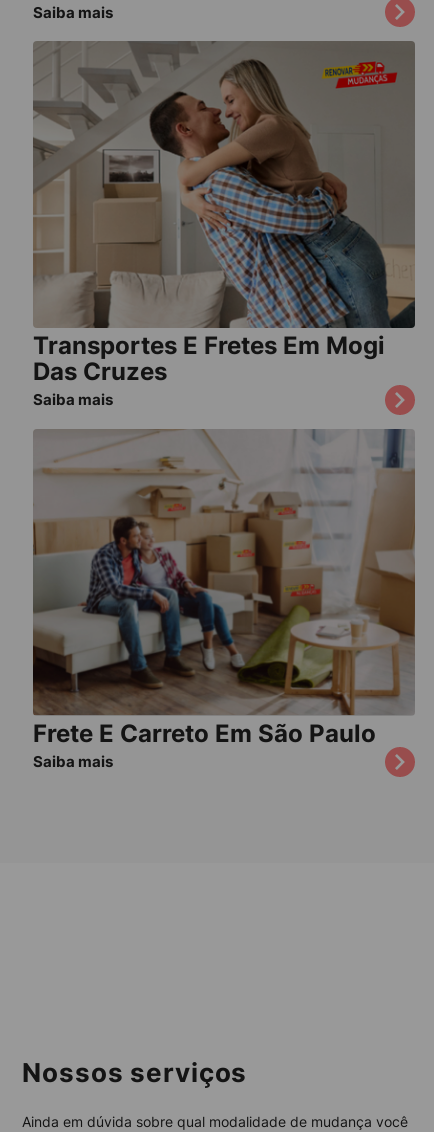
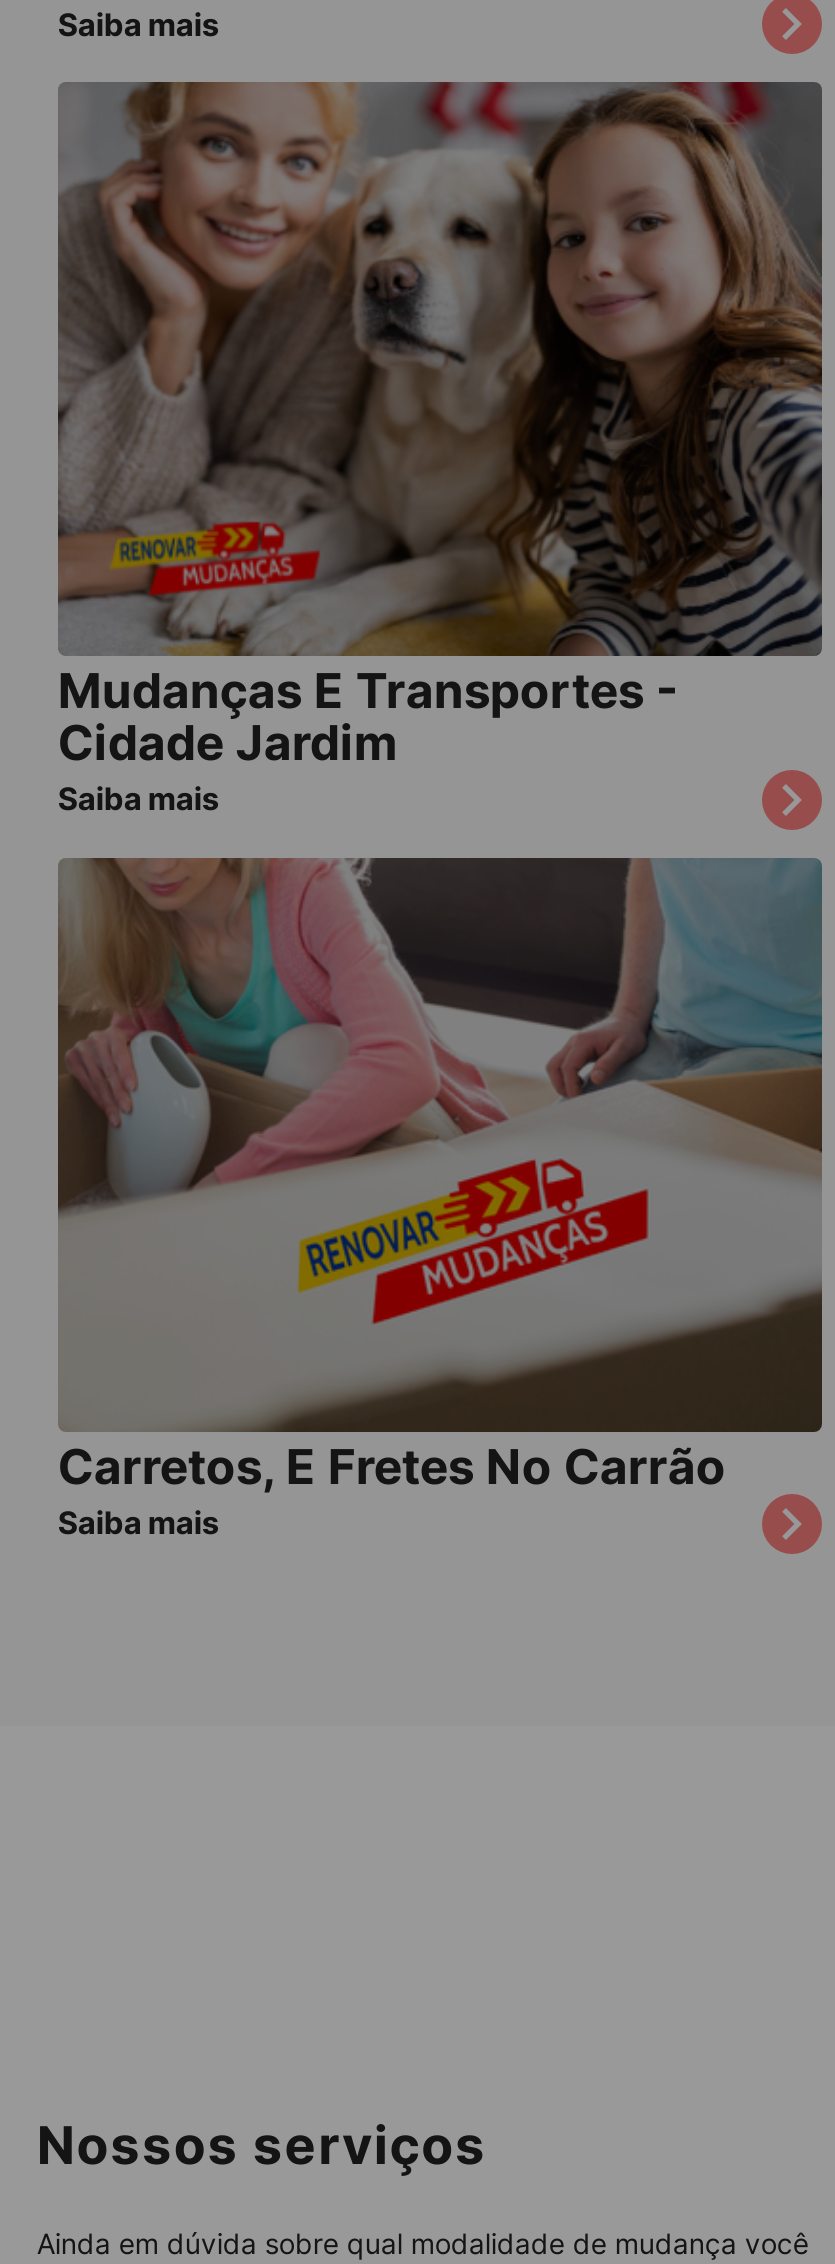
[33,41,415,386] [image] | Transportes E Fretes Em Mogi | Das Cruzes -> [58,80,822,772] [image] | Mudanças E Transportes - | Cidade Jardim
[32,429,416,748] [image] | Frete E Carreto Em São Paulo -> [58,858,824,1495] [image] | Carretos, E Fretes No Carrão

